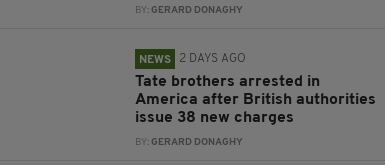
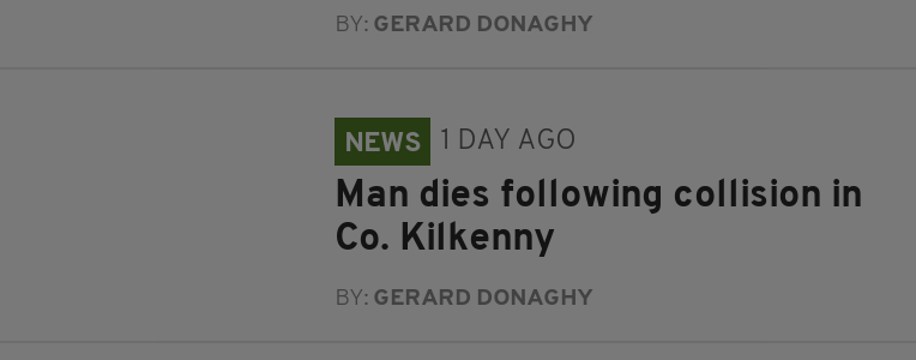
[139,53,246,66] NEWS 2 DAYS AGO -> [344,128,577,159] NEWS 1 DAY AGO
[135,74,376,126] Tate brothers arrested in | America after British authorities | issue 38 new charges -> [335,179,862,260] Man dies following collision in | Co. Kilkenny

